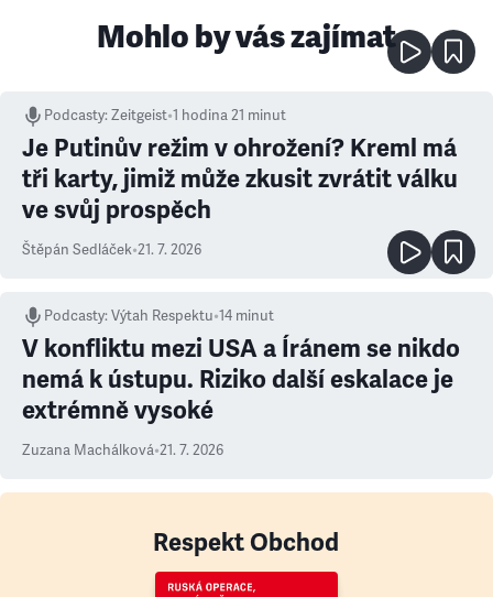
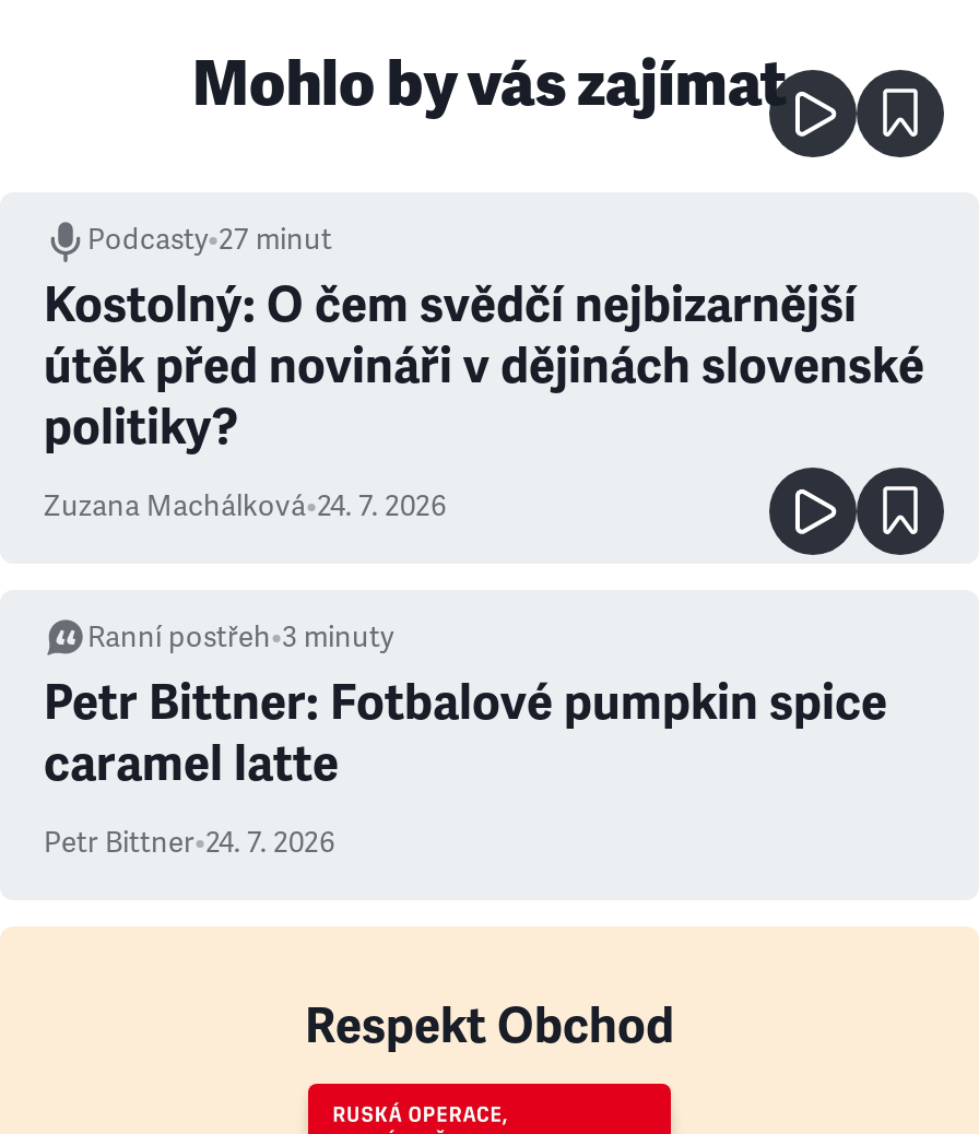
[22,107,458,225] Podcasty: Zeitgeist•1 hodina 21 minut | Je Putinův režim v ohrožení? Kreml má | tři karty, jimiž může zkusit zvrátit válku | ve svůj prospěch -> [44,223,924,457] Podcasty•27 minut | Kostolný: O čem svědčí nejbizarnější | útěk před novináři v dějinách slovenské | politiky?
[22,241,201,259] Štěpán Sedláček•21. 7. 2026 -> [44,489,446,524] Zuzana Machálková•24. 7. 2026
[22,307,460,425] Podcasty: Výtah Respektu•14 minut | V konfliktu mezi USA a Íránem se nikdo | nemá k ústupu. Riziko další eskalace je | extrémně vysoké -> [44,621,887,793] Ranní postřeh•3 minuty | Petr Bittner: Fotbalové pumpkin spice | caramel latte
[22,442,223,459] Zuzana Machálková•21. 7. 2026 -> [44,826,334,861] Petr Bittner•24. 7. 2026

